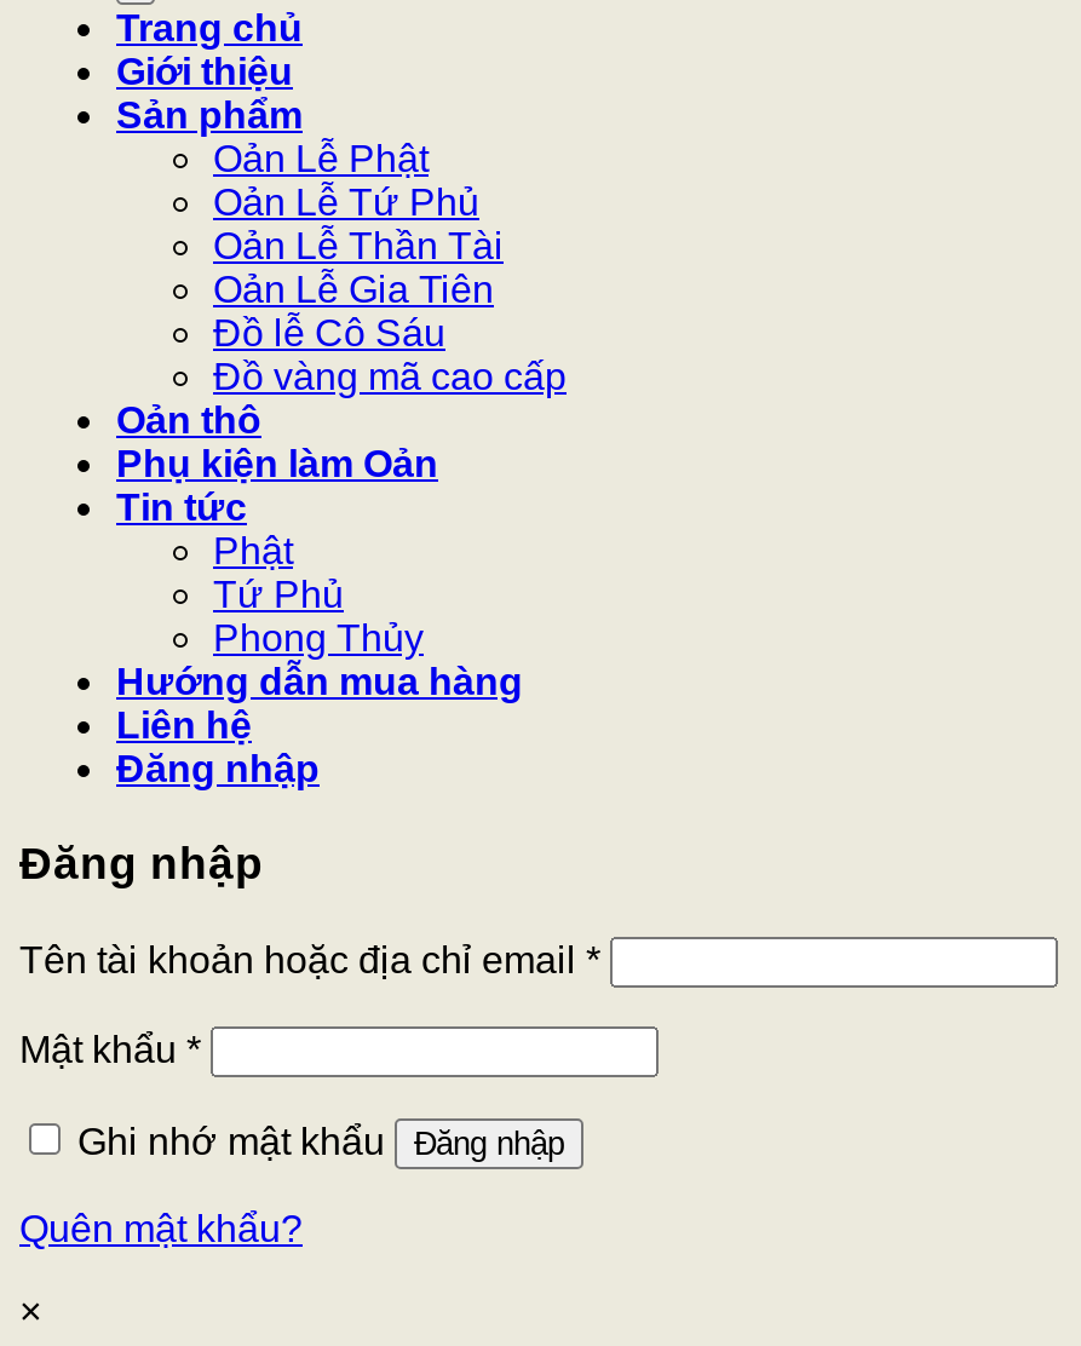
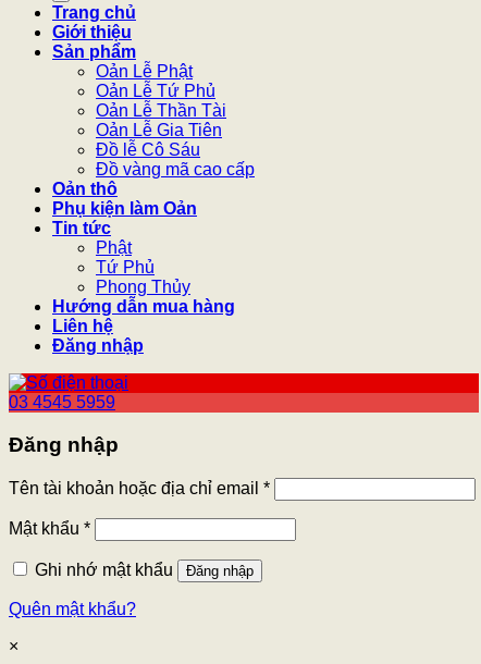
none -> [9,393,115,412] 03 4545 5959

